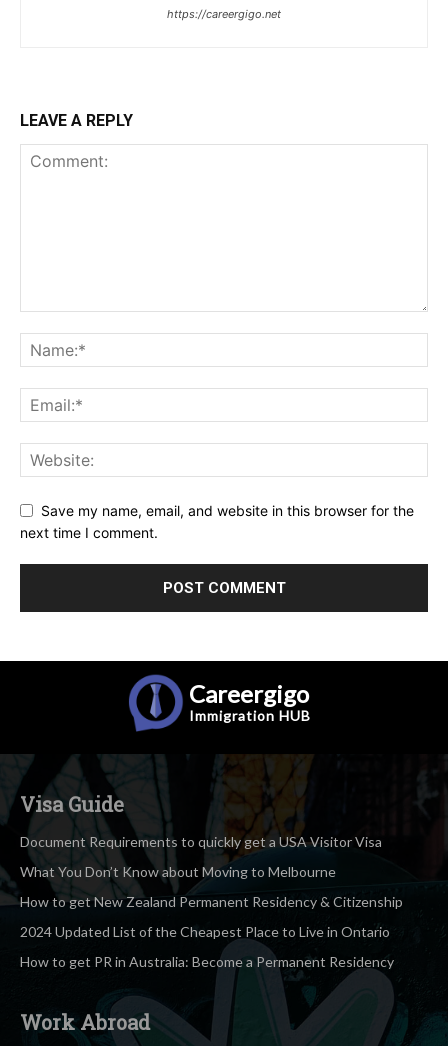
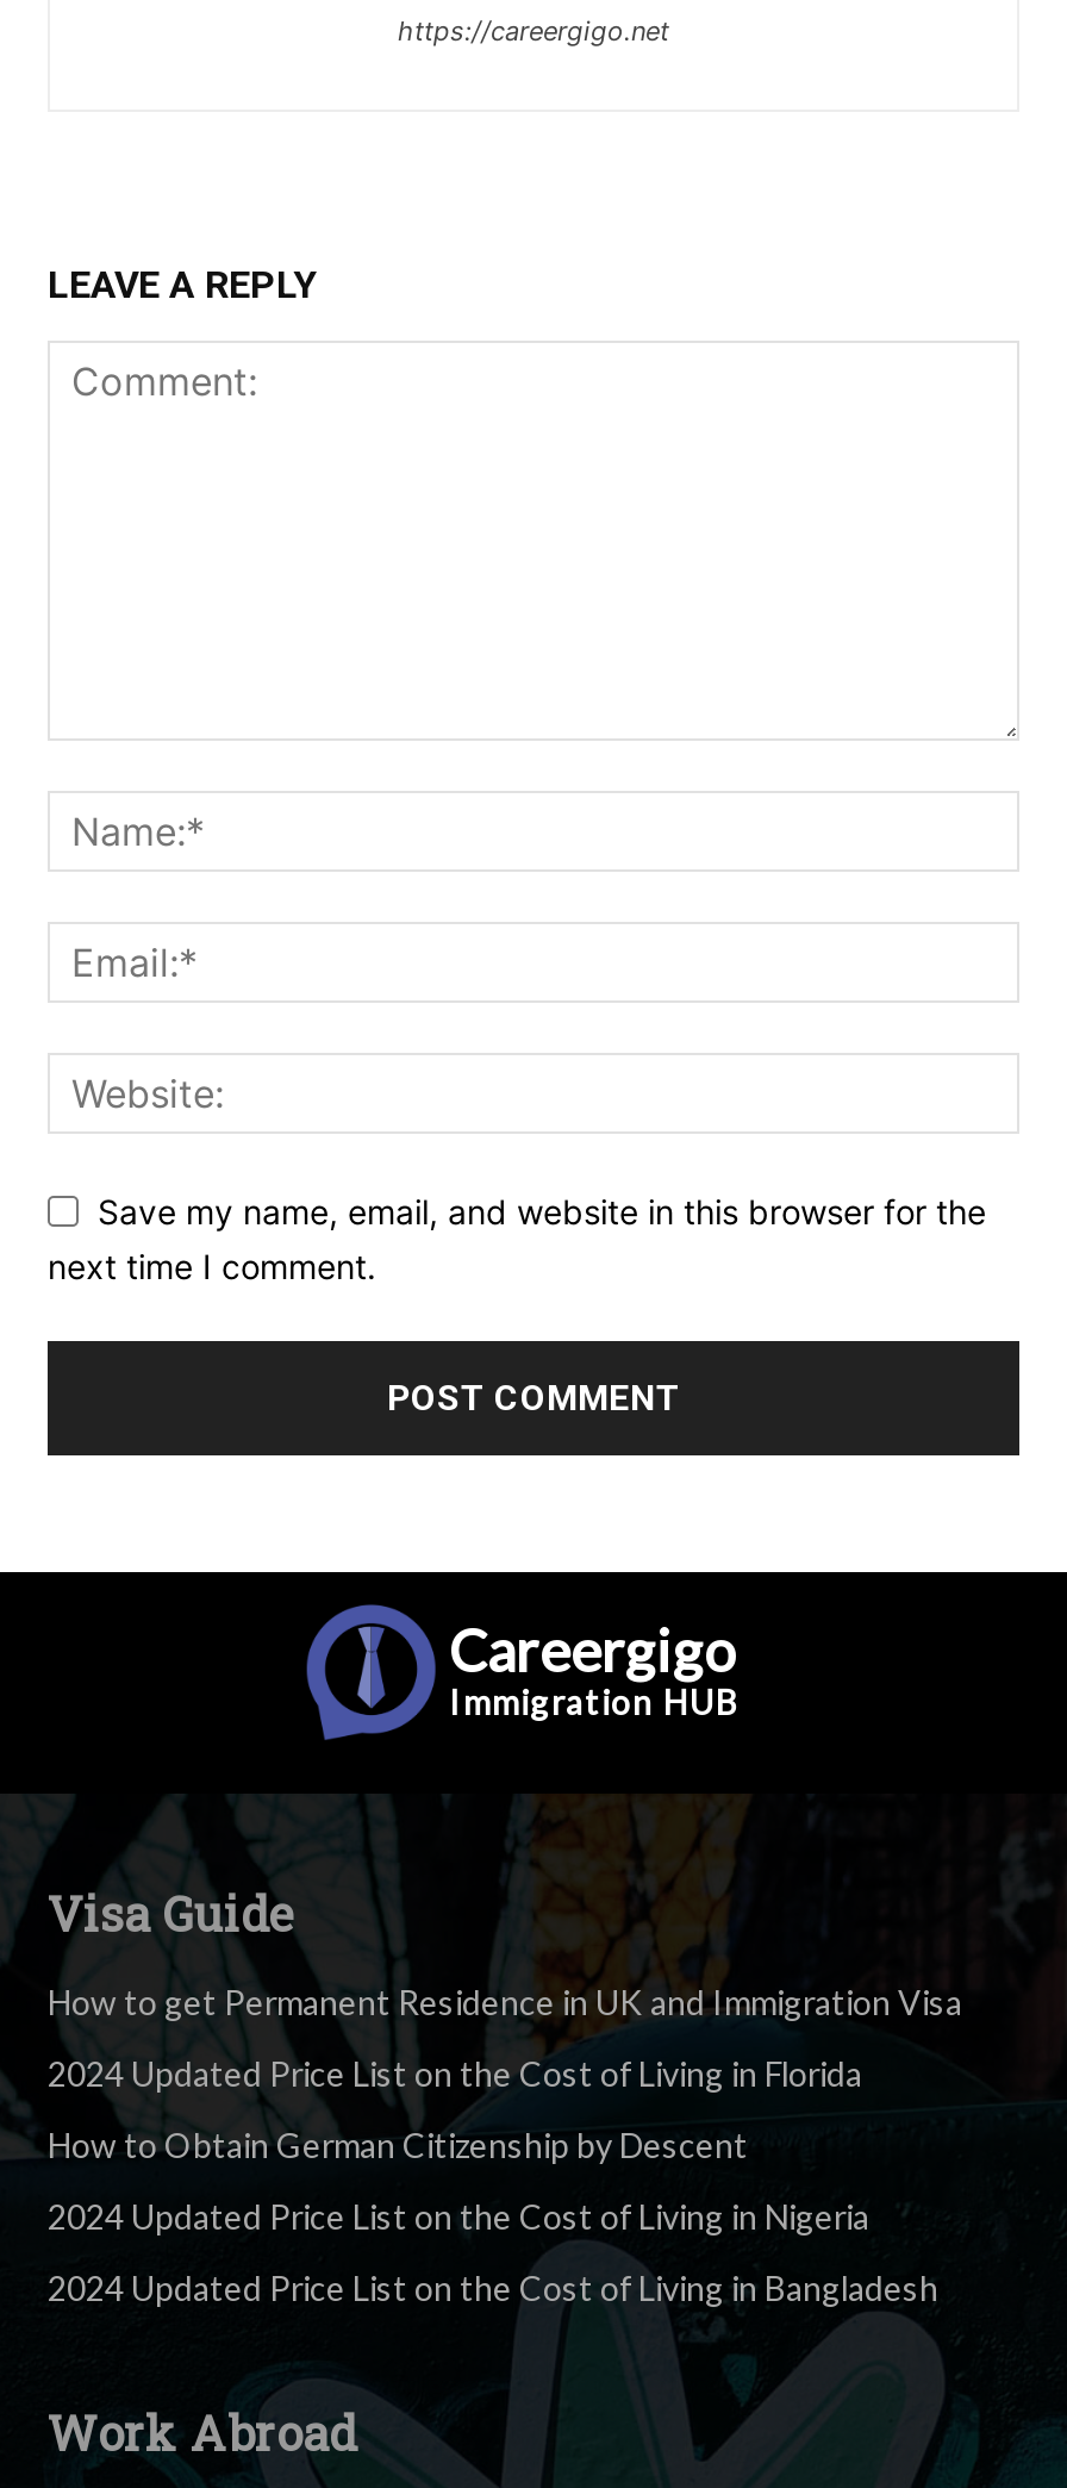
[20,833,382,850] Document Requirements to quickly get a USA Visitor Visa -> [48,1982,962,2022] How to get Permanent Residence in UK and Immigration Visa
[20,863,336,880] What You Don’t Know about Moving to Melbourne -> [48,2053,862,2094] 2024 Updated Price List on the Cost of Living in Florida
[20,893,403,910] How to get New Zealand Permanent Residency & Citizenship -> [48,2125,748,2165] How to Obtain German Citizenship by Descent
[20,923,390,940] 2024 Updated List of the Cheapest Place to Live in Ontario -> [48,2196,869,2236] 2024 Updated Price List on the Cost of Living in Nigeria
[20,953,394,970] How to get PR in Australia: Become a Permanent Residency -> [48,2267,938,2308] 2024 Updated Price List on the Cost of Living in Bangladesh

